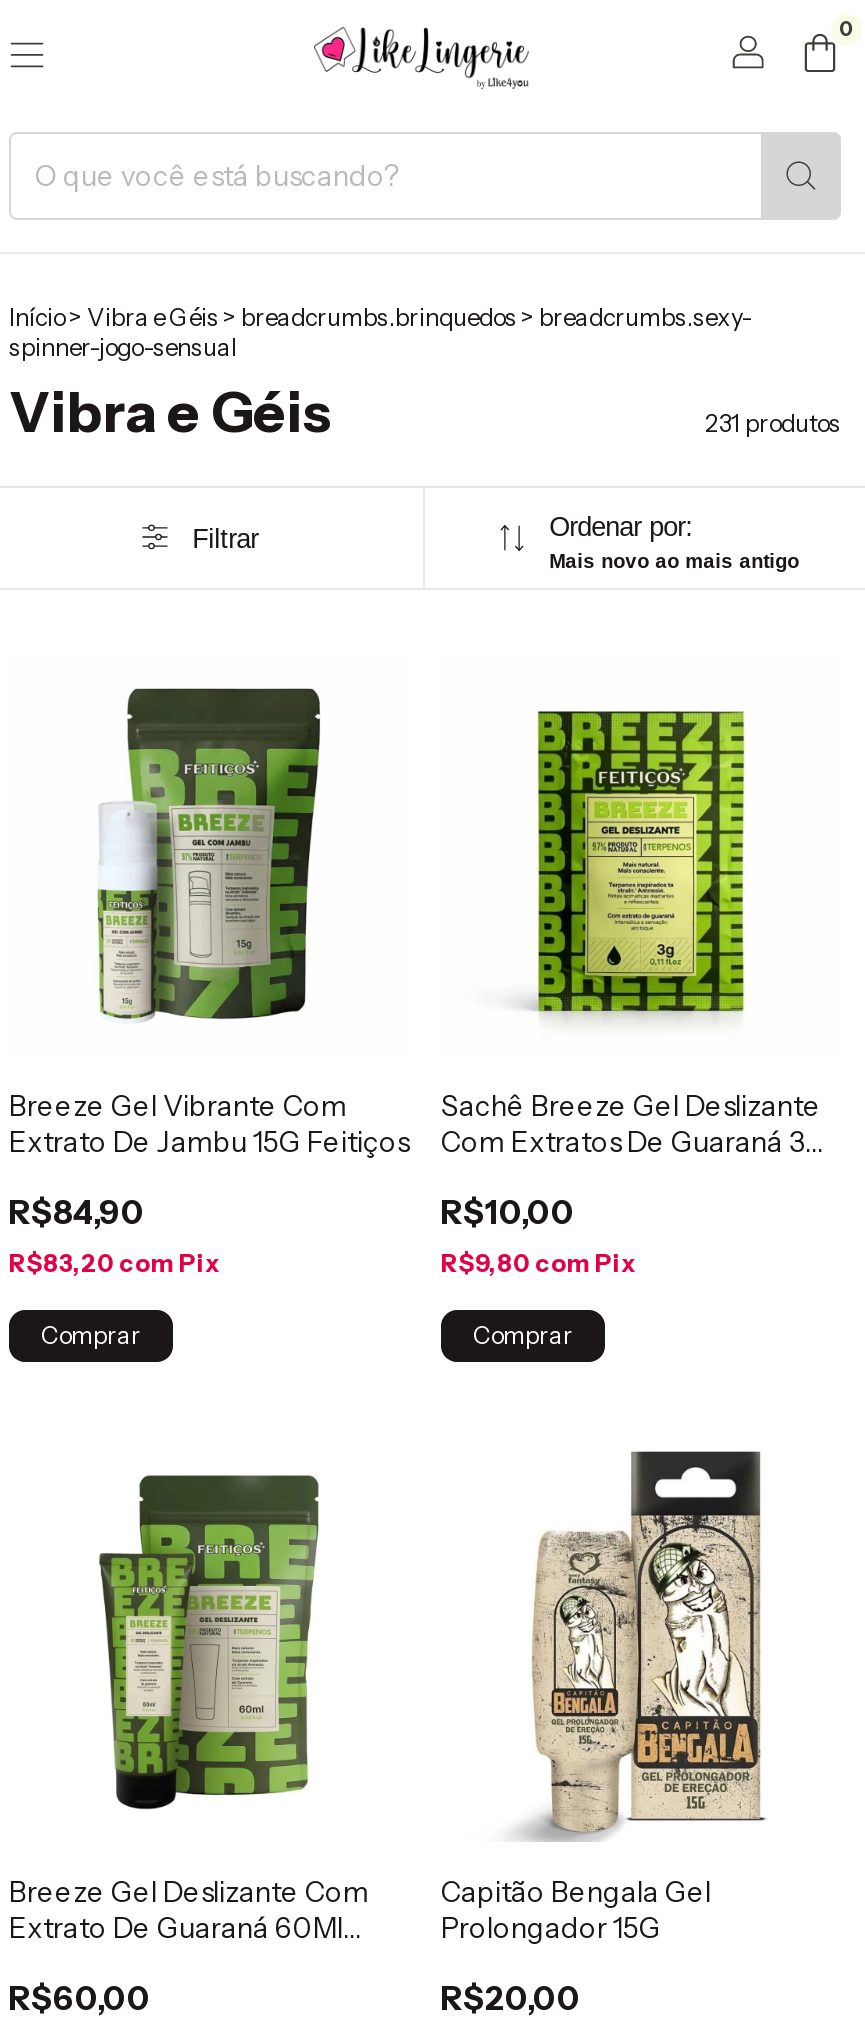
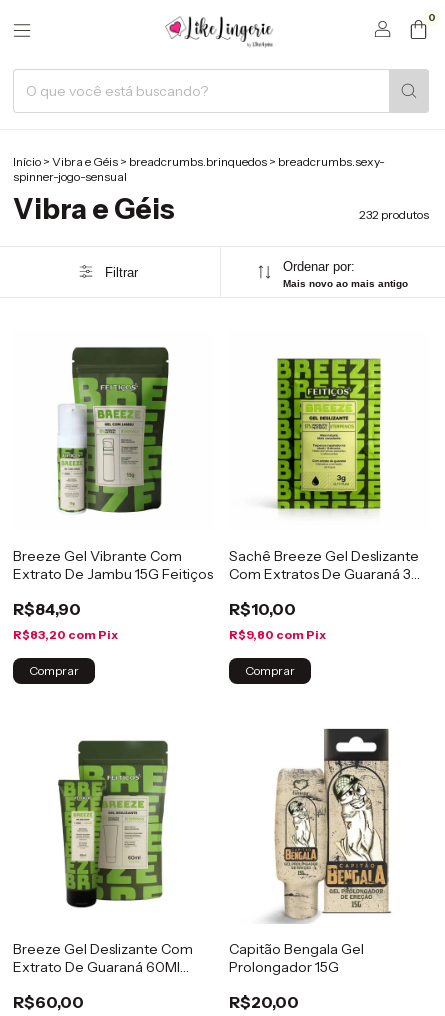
[705,408,841,438] 231 produtos -> [359,207,429,222] 232 produtos

